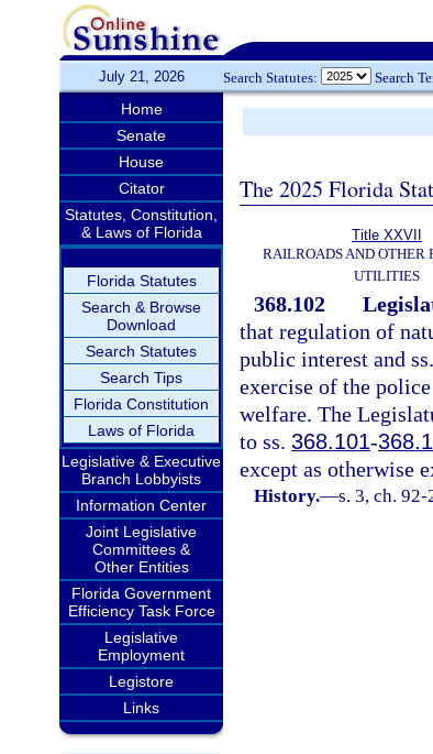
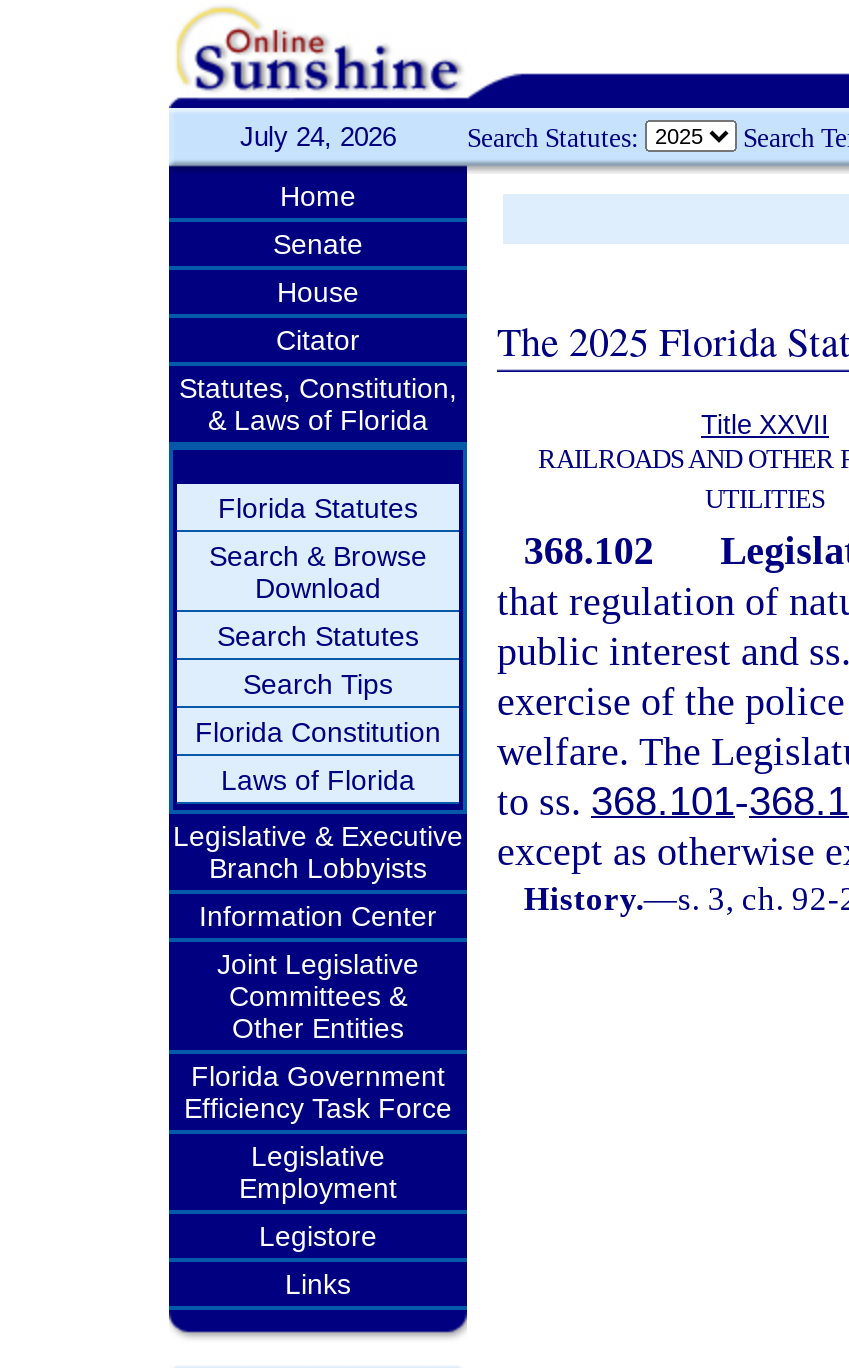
[98,68,184,85] July 21, 2026 -> [240,122,396,152] July 24, 2026

